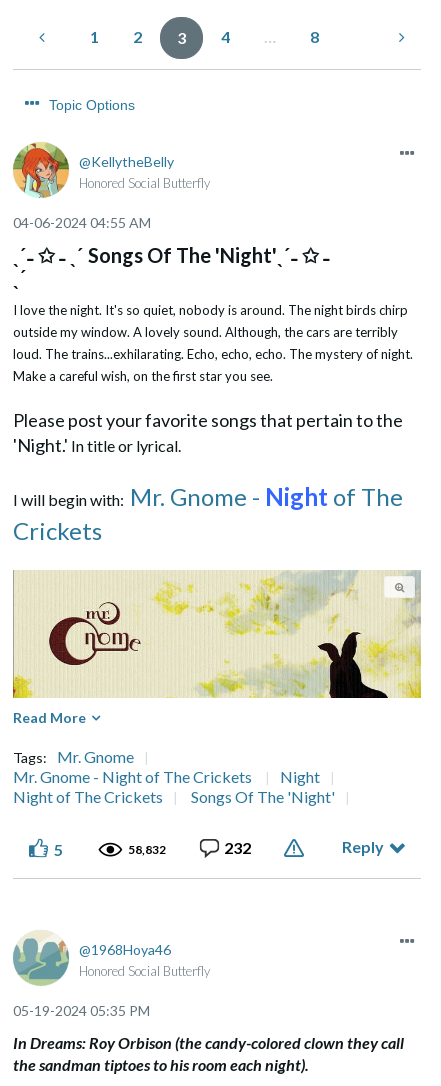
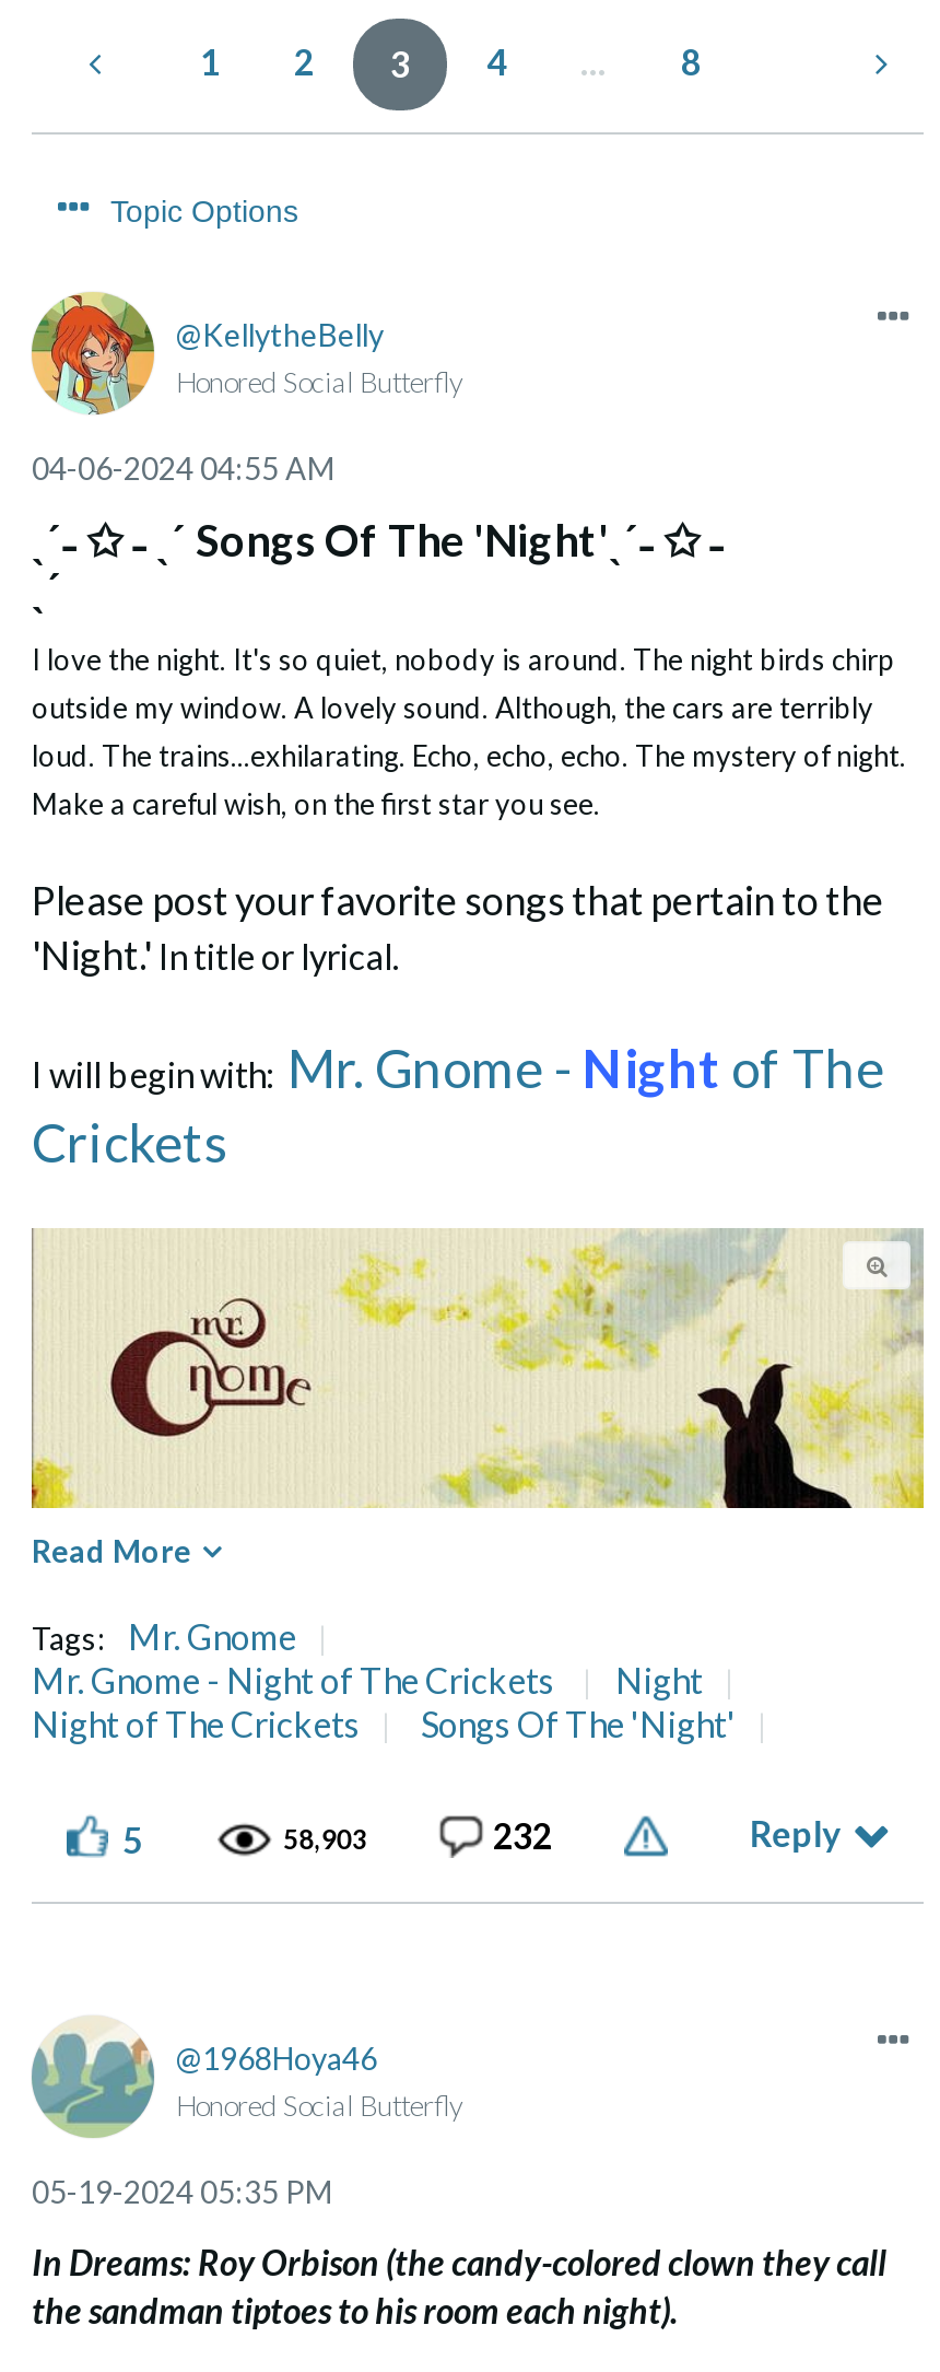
[128,842,166,857] 58,832 -> [284,1822,367,1855] 58,903

